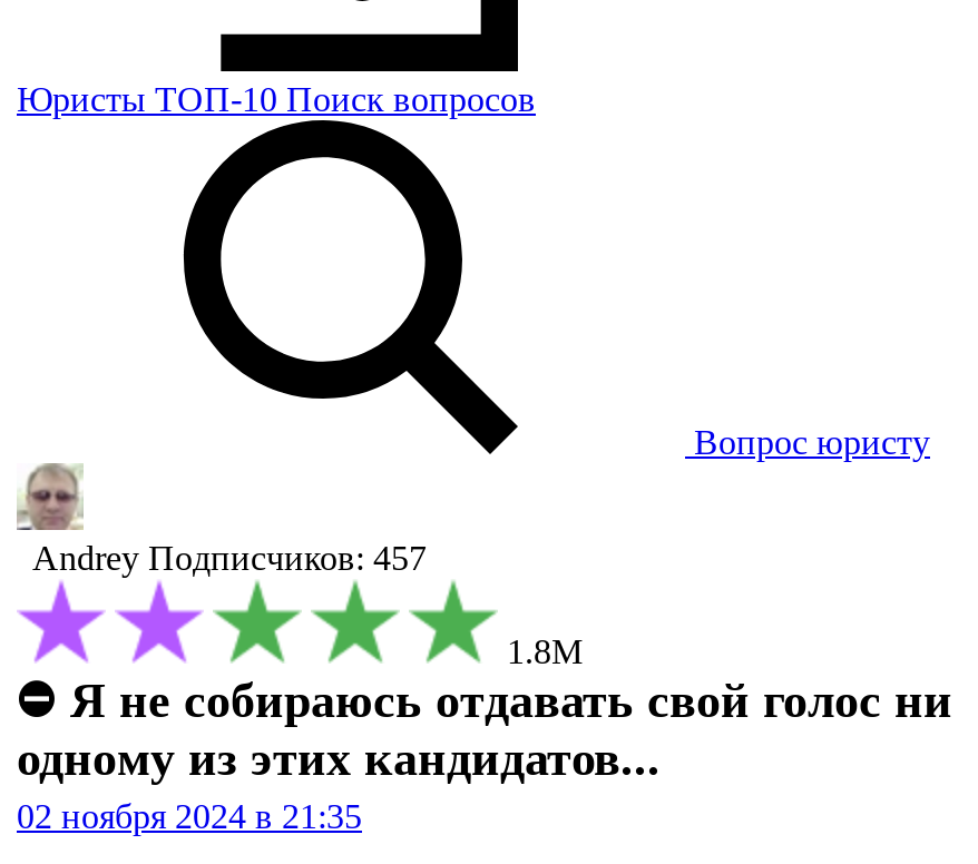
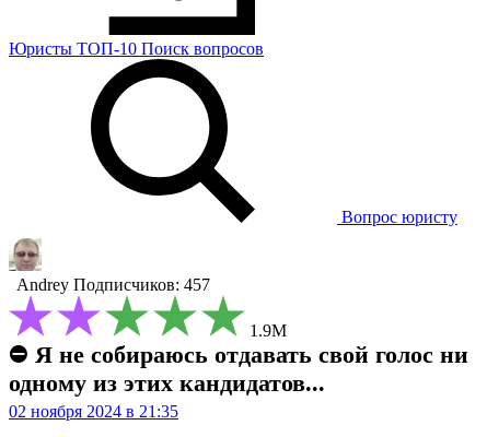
[507,632,583,670] 1.8М -> [250,321,287,340] 1.9М

